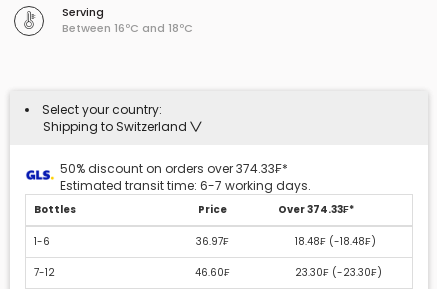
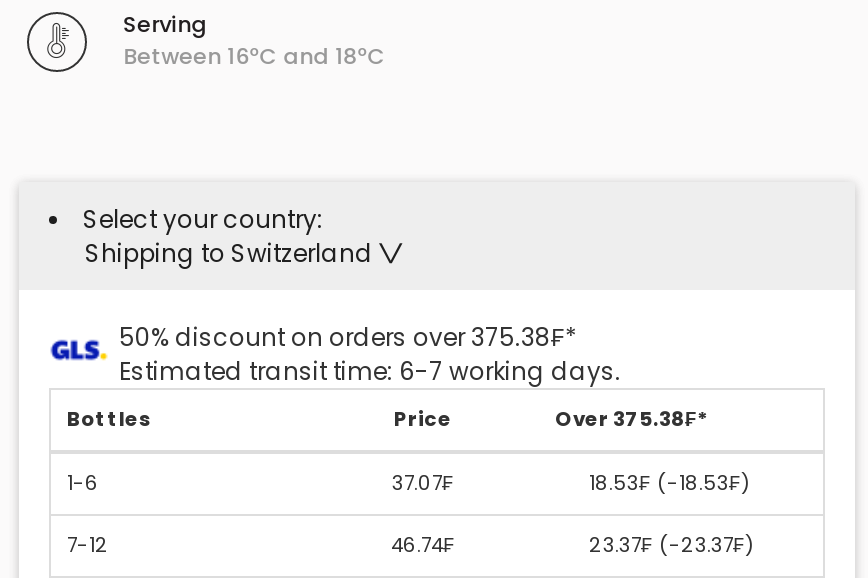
[60,160,288,177] 50% discount on orders over 374.33₣* -> [119,320,577,354] 50% discount on orders over 375.38₣*
[278,202,354,217] Over 374.33₣* -> [555,404,707,434] Over 375.38₣*
[195,234,228,249] 36.97₣ -> [392,468,454,498] 37.07₣
[295,234,376,249] 18.48₣ (-18.48₣) -> [589,468,751,498] 18.53₣ (-18.53₣)
[194,265,229,280] 46.60₣ -> [391,530,455,560] 46.74₣
[295,265,382,280] 23.30₣ (-23.30₣) -> [589,530,755,560] 23.37₣ (-23.37₣)

